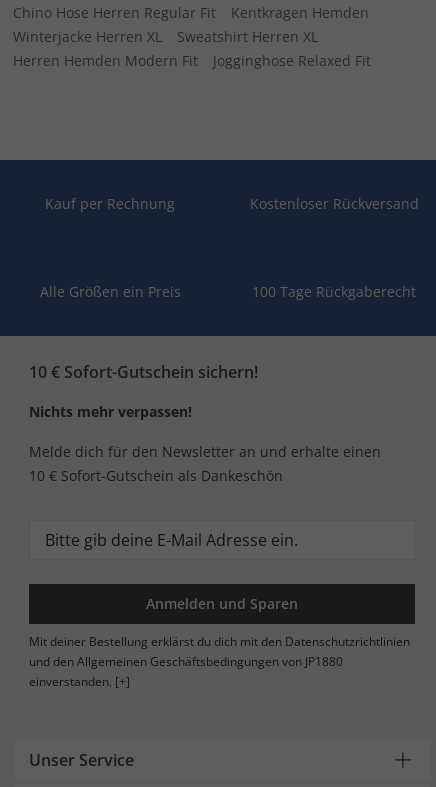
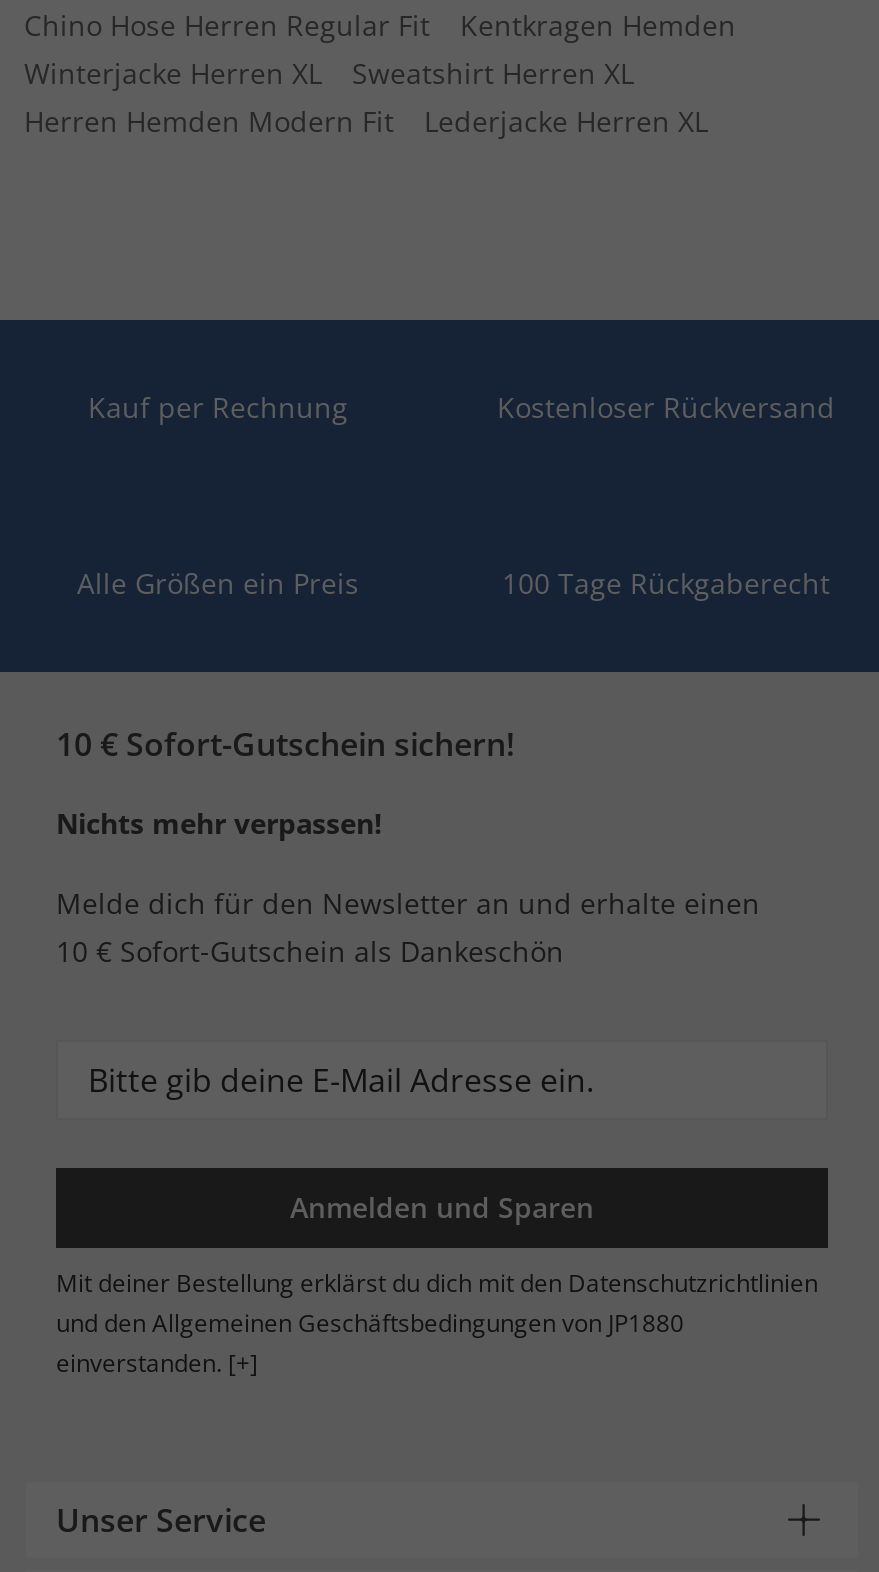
[213,51,371,70] Jogginghose Relaxed Fit -> [424,102,708,140] Lederjacke Herren XL

